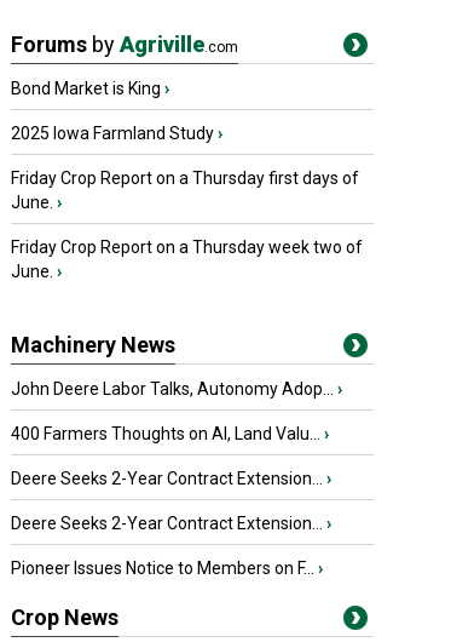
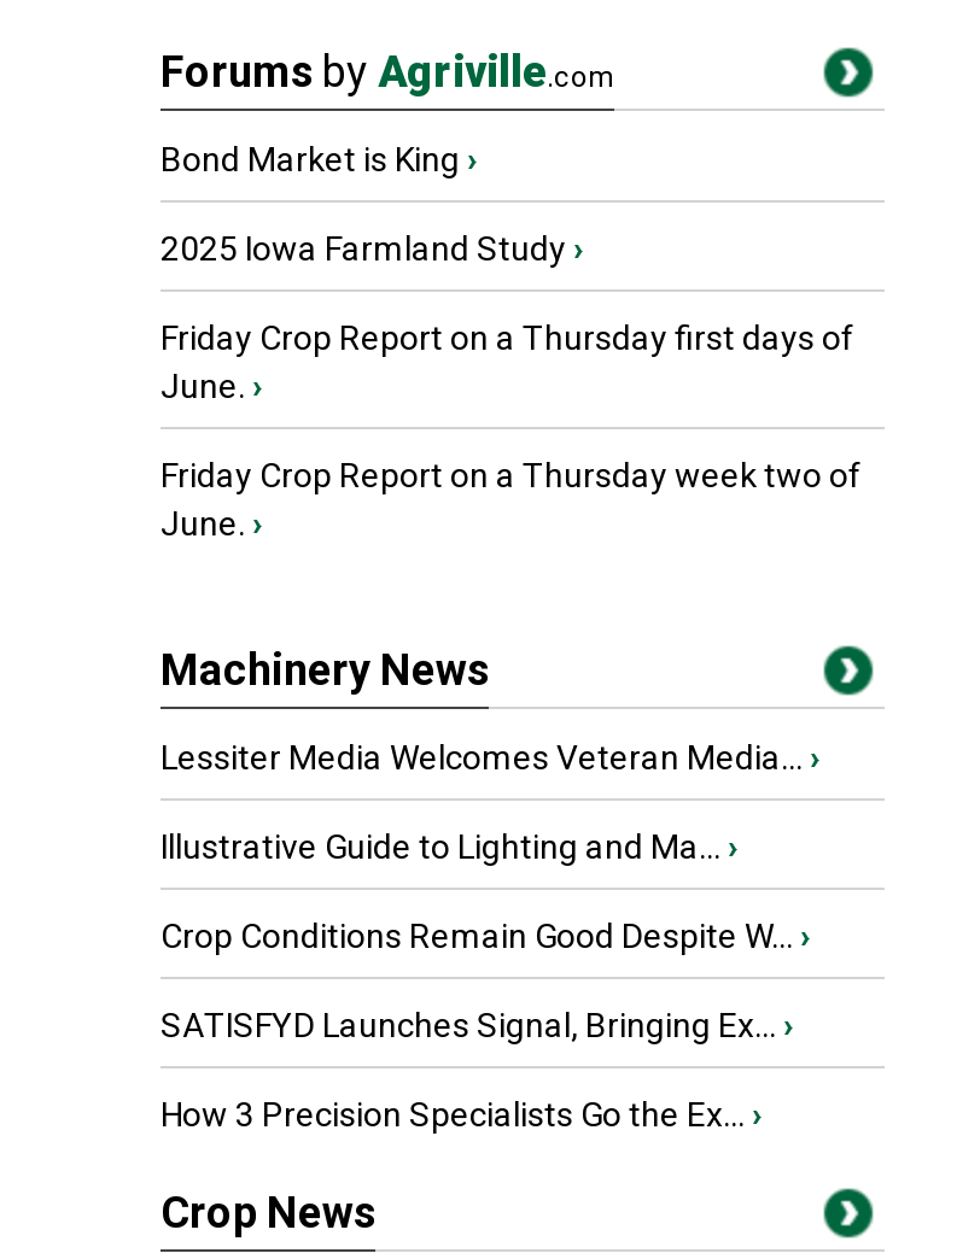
[11,379,342,399] John Deere Labor Talks, Autonomy Adop... › -> [161,738,819,777] Lessiter Media Welcomes Veteran Media... ›
[11,424,329,443] 400 Farmers Thoughts on AI, Land Valu... › -> [161,827,737,866] Illustrative Guide to Lighting and Ma... ›
[11,469,331,488] Deere Seeks 2-Year Contract Extension... › -> [161,917,810,955] Crop Conditions Remain Good Despite W... ›
[11,514,331,533] Deere Seeks 2-Year Contract Extension... › -> [161,1006,793,1044] SATISFYD Launches Signal, Bringing Ex... ›
[11,558,323,578] Pioneer Issues Notice to Members on F... › -> [161,1095,761,1134] How 3 Precision Specialists Go the Ex... ›

